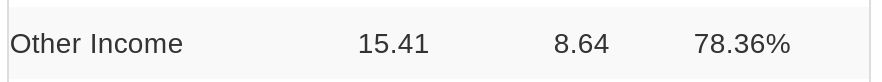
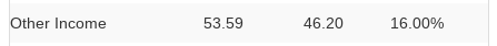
[358,27,430,59] 15.41 -> [204,14,244,32] 53.59
[554,27,610,59] 8.64 -> [304,14,344,32] 46.20
[694,27,790,59] 78.36% -> [391,14,444,32] 16.00%

